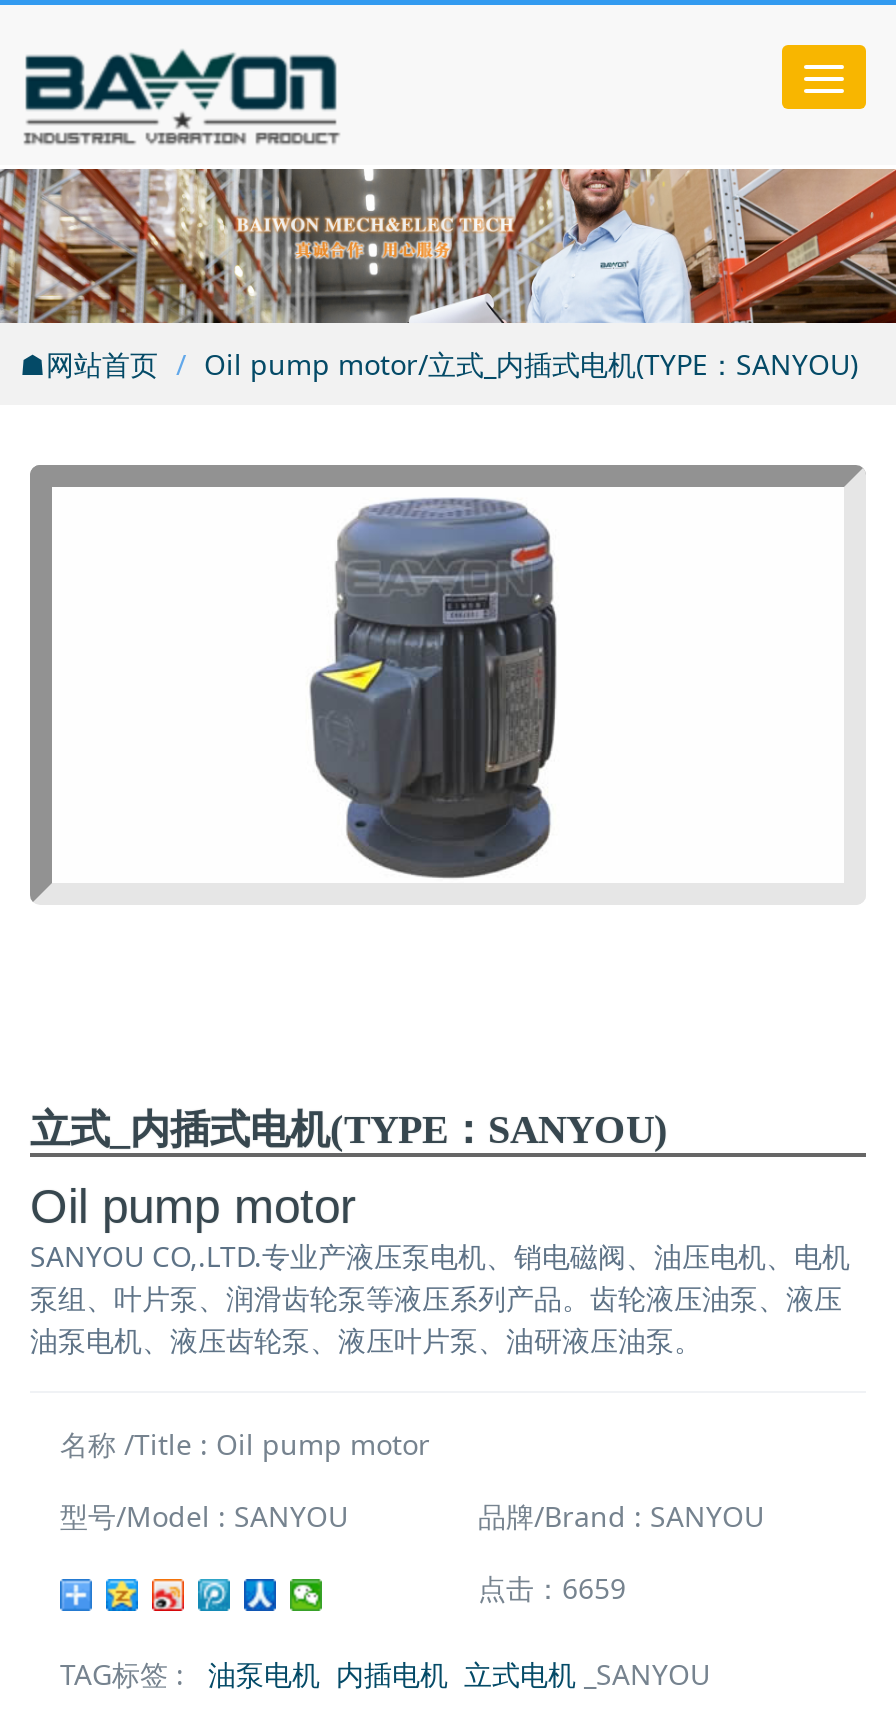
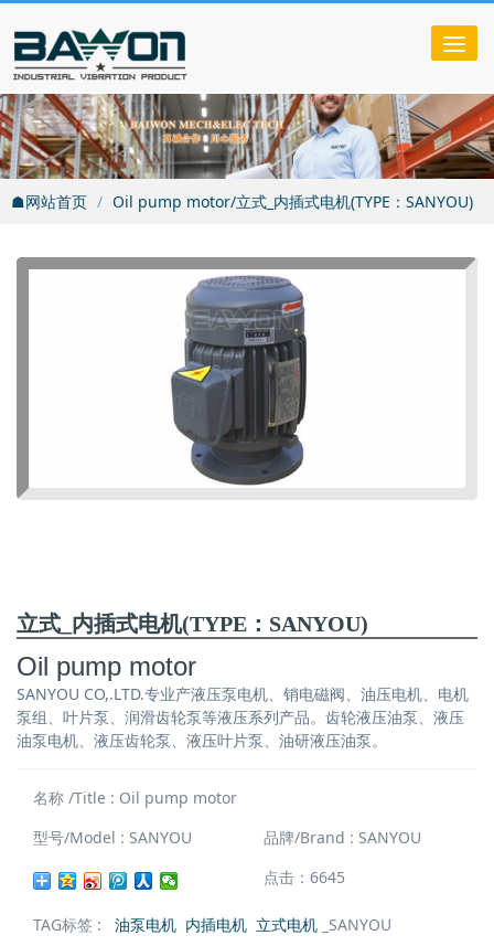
[478,1569,626,1607] 点击：6659 -> [264,867,345,887] 点击：6645

